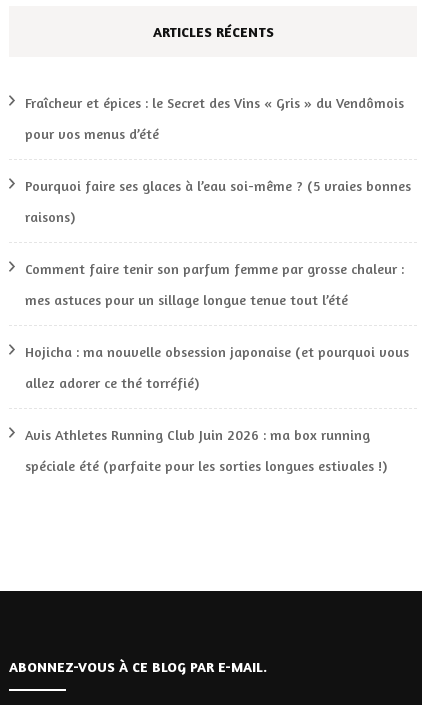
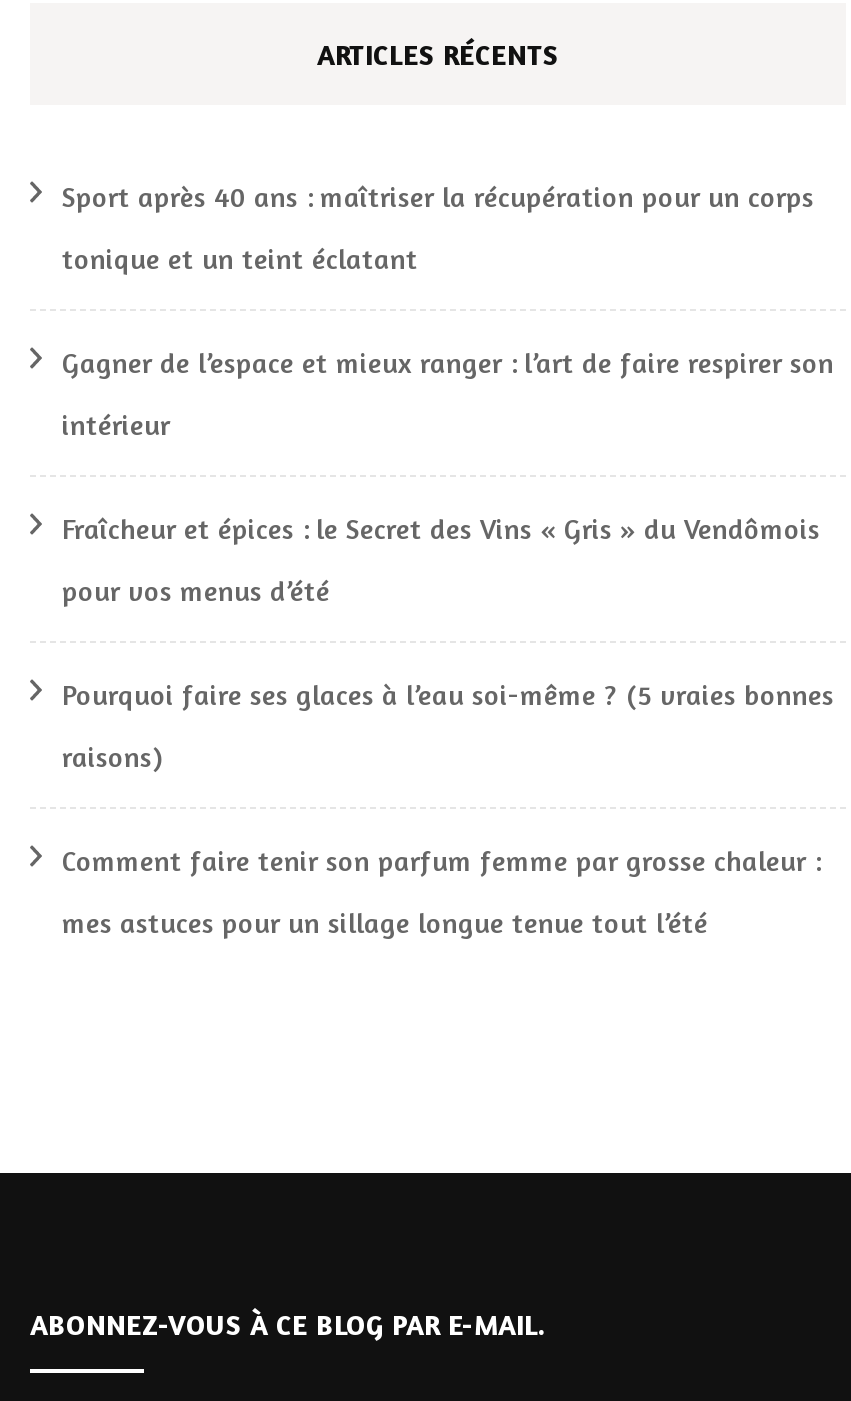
none -> [62,179,834,441] Sport après 40 ans : maîtriser la récupération pour un corps | tonique et un teint éclatant | Gagner de l’espace et mieux ranger : l’art de faire respirer son | intérieur
moved [25,94,411,308] -> [62,511,834,939]: Fraîcheur et épices : le Secret des Vins « Gris » du Vendômois | pour vos menus d’été | Pourquoi faire ses glaces à l’eau soi-même ? (5 vraies bonnes | raisons) | Comment faire tenir son parfum femme par grosse chaleur : | mes astuces pour un sillage longue tenue tout l’été
[25,343,409,474] Hojicha : ma nouvelle obsession japonaise (et pourquoi vous | allez adorer ce thé torréfié) | Avis Athletes Running Club Juin 2026 : ma box running | spéciale été (parfaite pour les sorties longues estivales !) -> none

